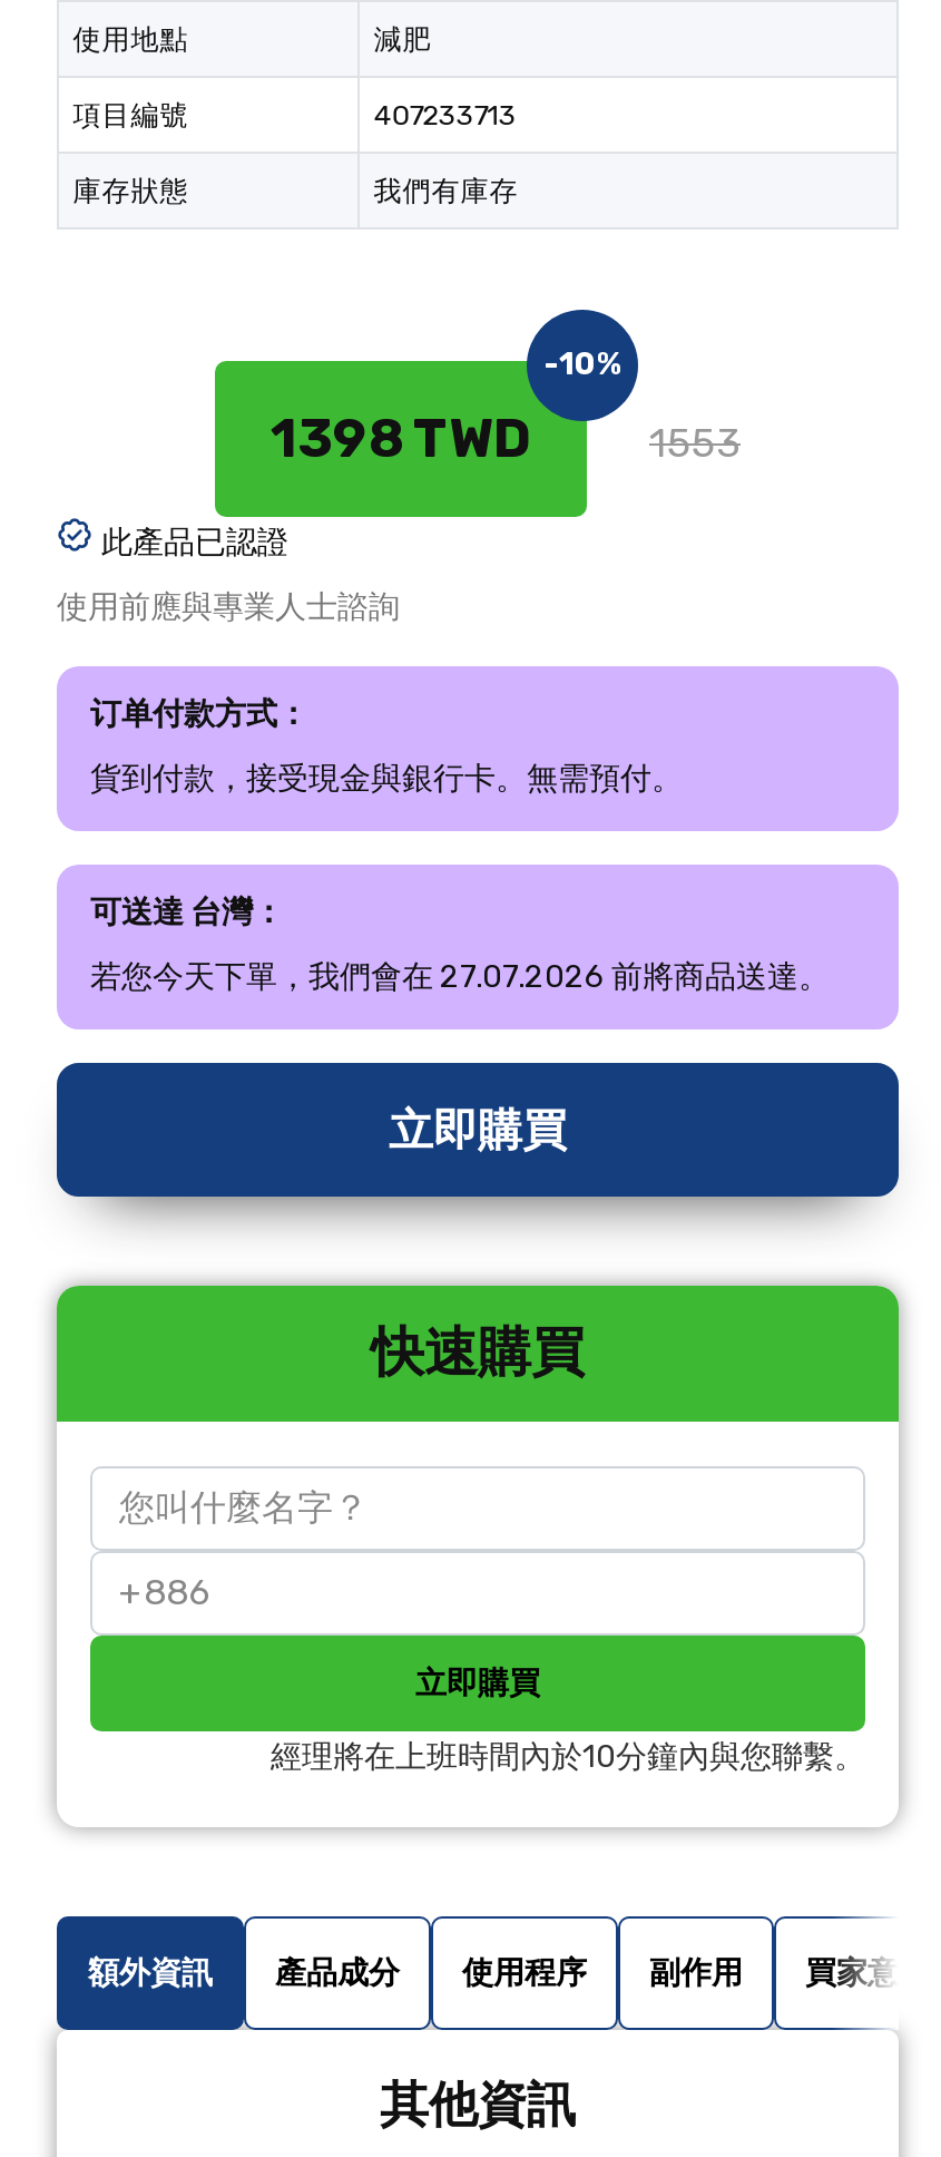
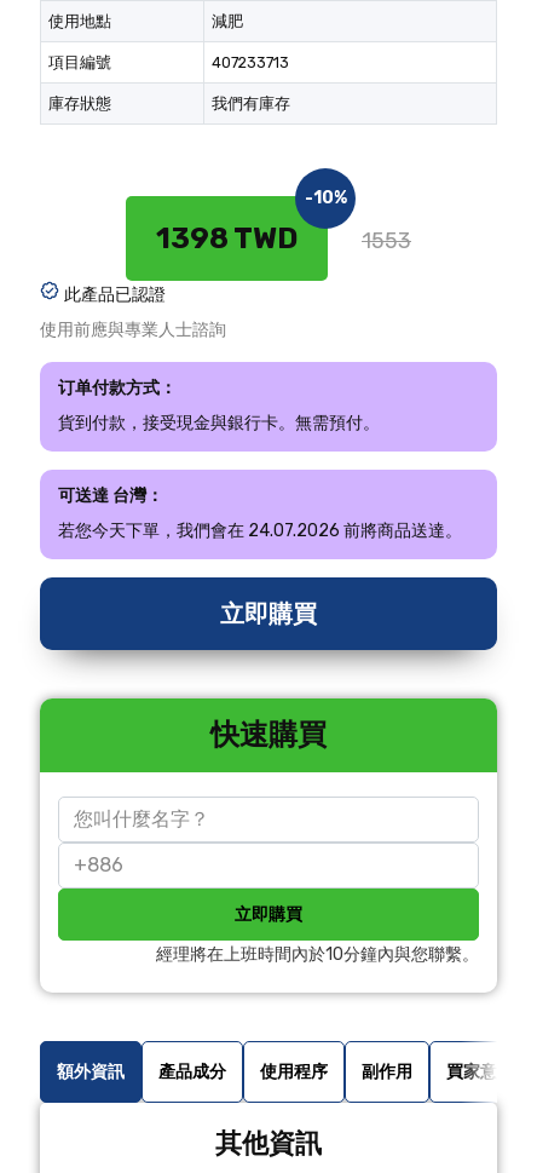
[90,958,830,995] 若您今天下單，我們會在 27.07.2026 前將商品送達。 -> [58,520,462,541] 若您今天下單，我們會在 24.07.2026 前將商品送達。

